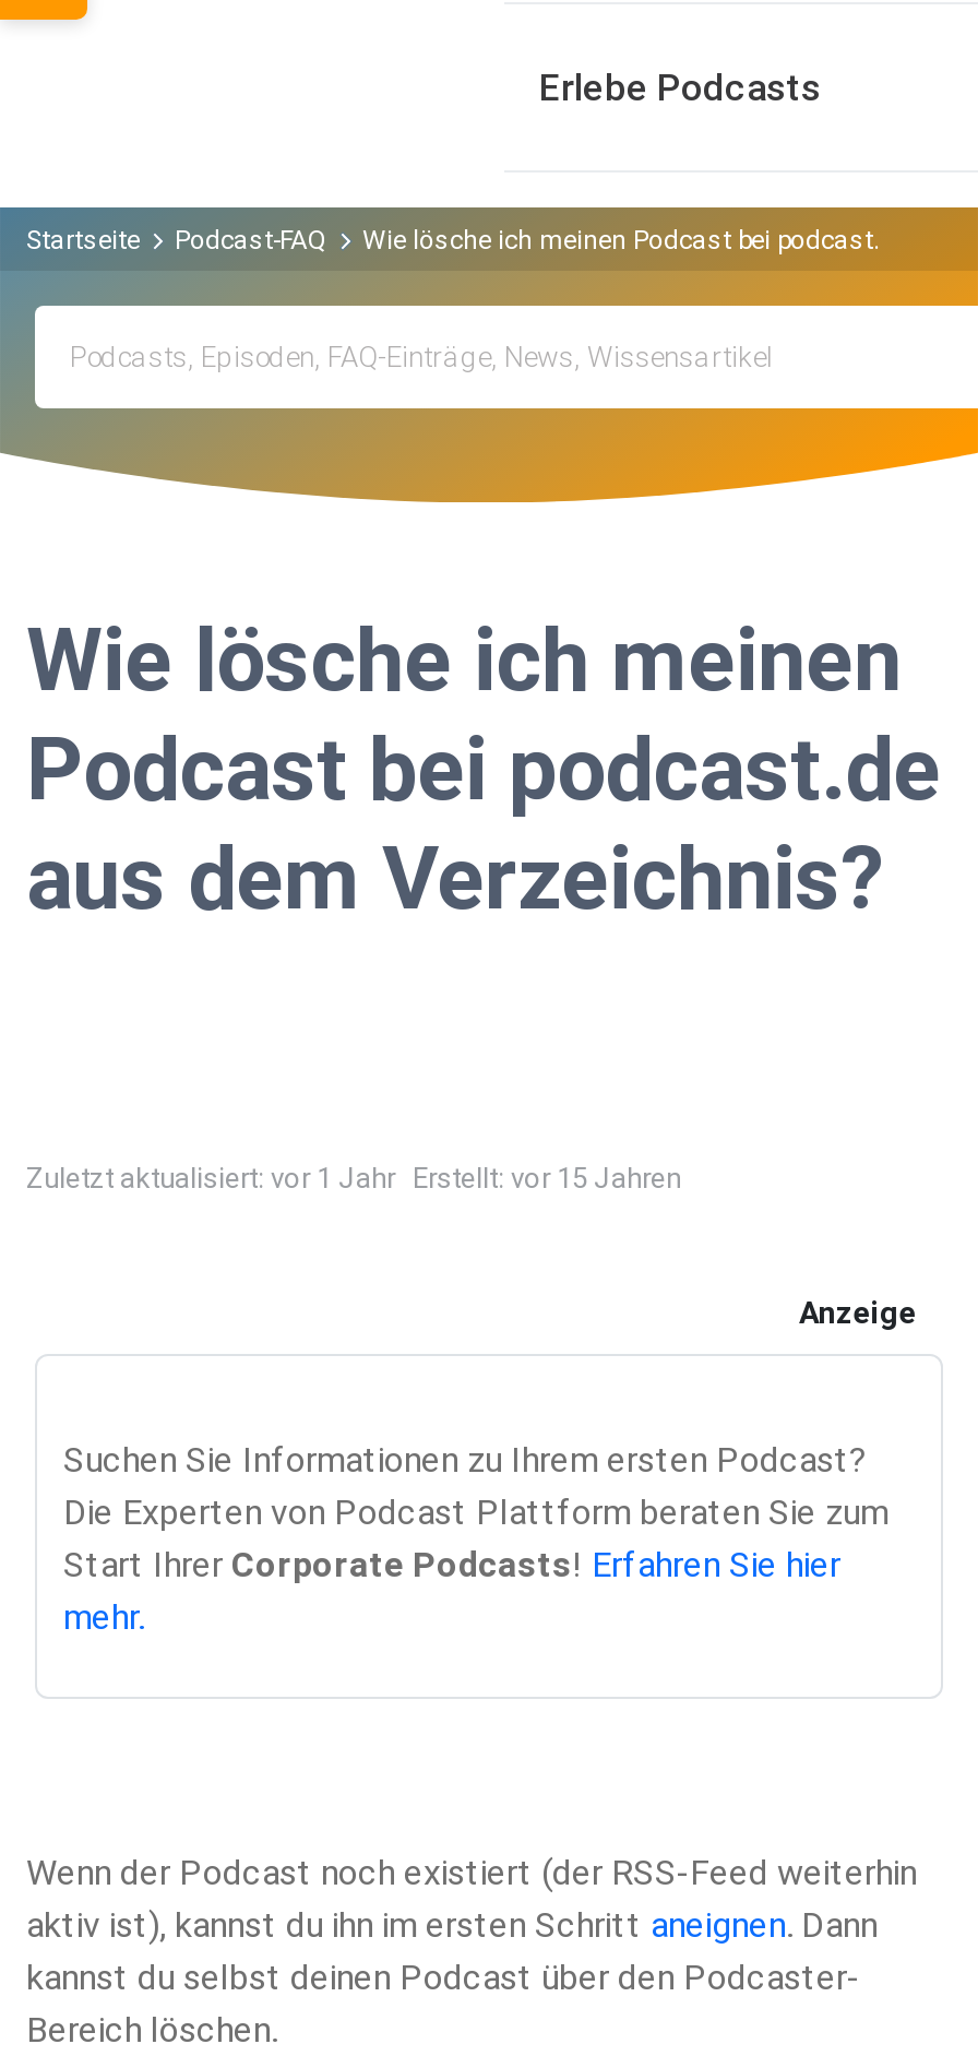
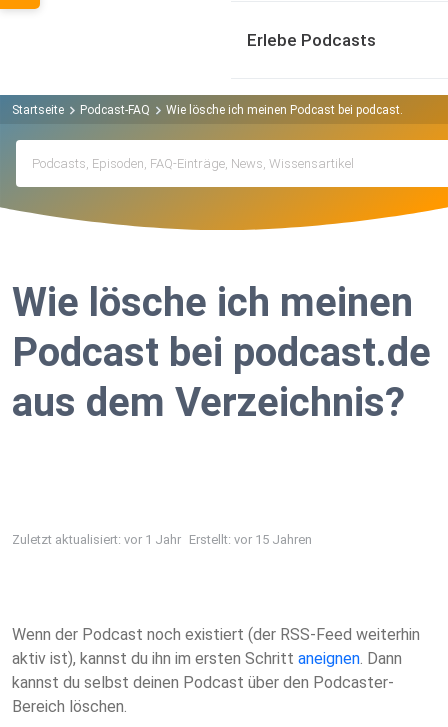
[799,1295,917,1330] Anzeige -> none
[63,1440,888,1638] Suchen Sie Informationen zu Ihrem ersten Podcast? | Die Experten von Podcast Plattform beraten Sie zum | Start Ihrer Corporate Podcasts! Erfahren Sie hier | mehr. -> none

